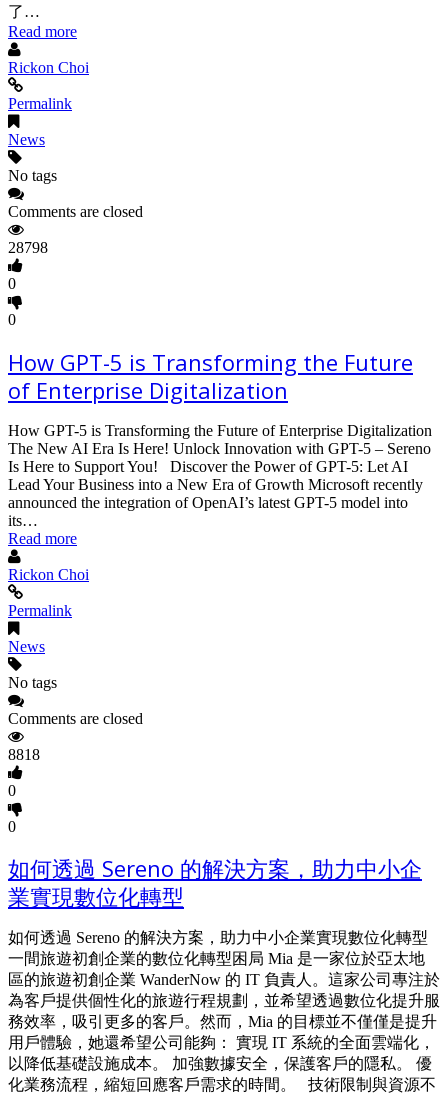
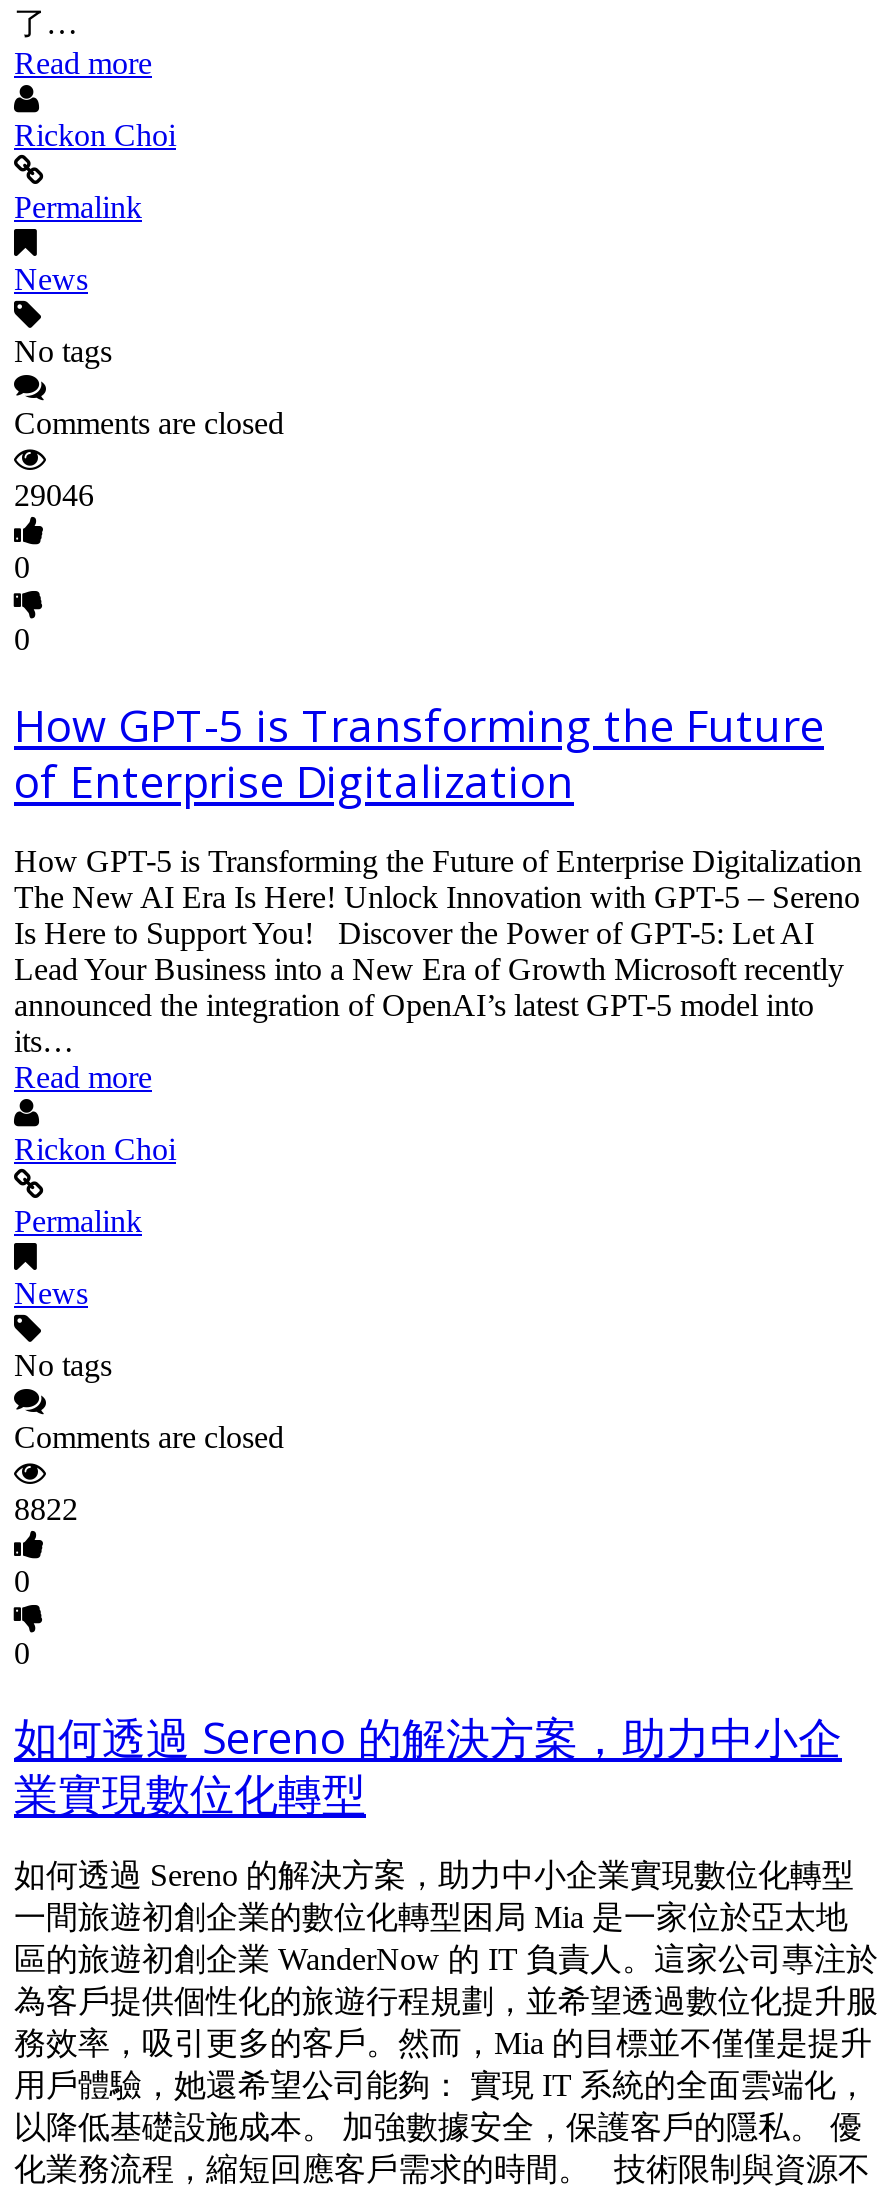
[8,239,48,256] 28798 -> [14,479,94,513] 29046
[8,746,40,763] 8818 -> [14,1492,78,1526] 8822

